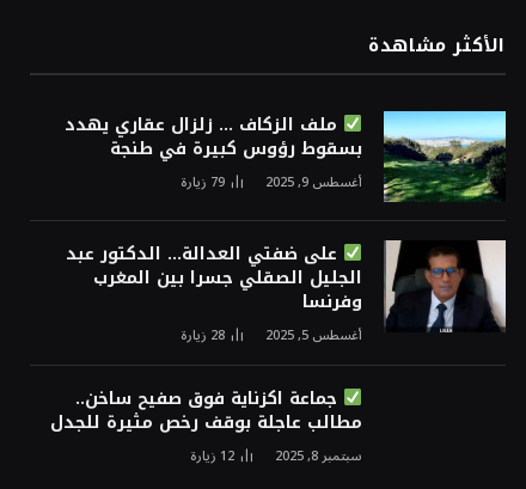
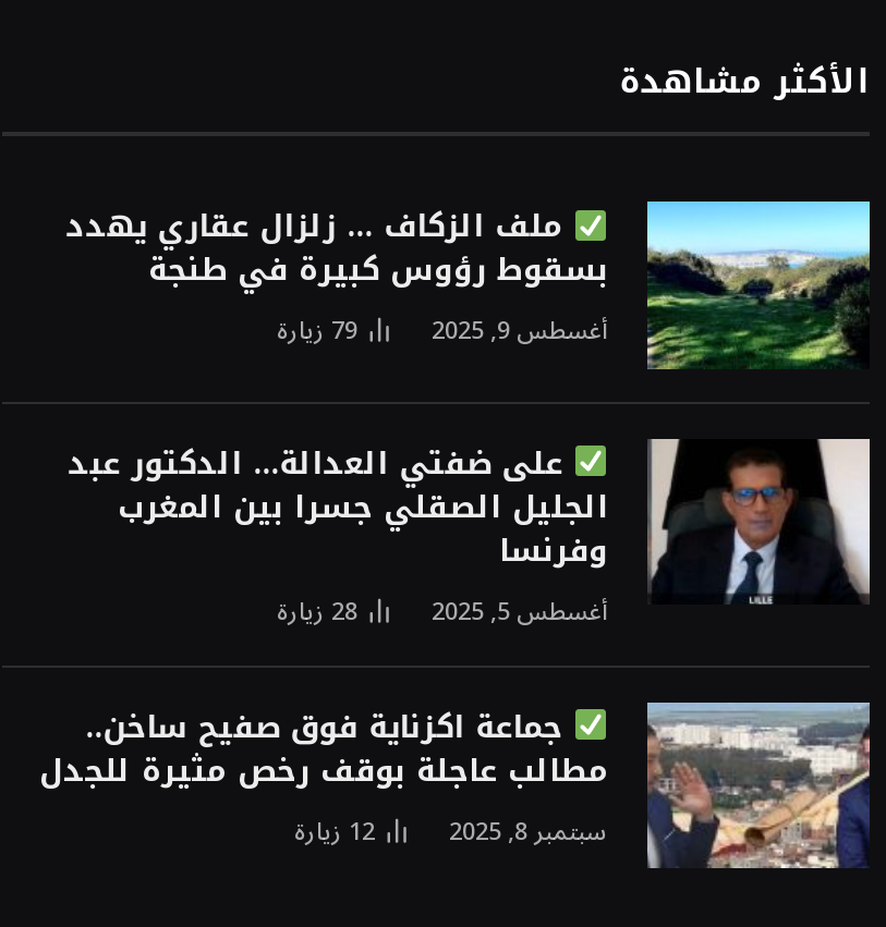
none -> [645,700,872,870] [image]

